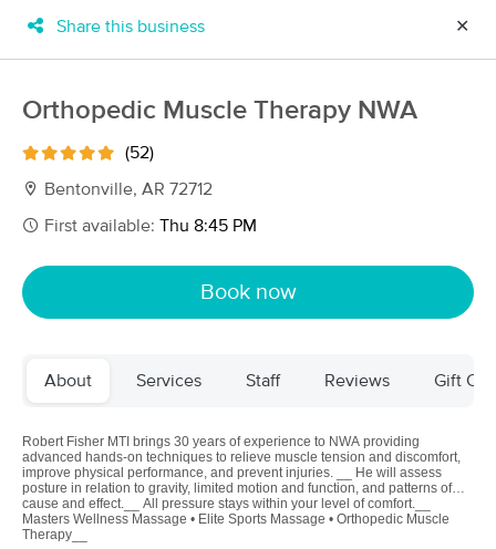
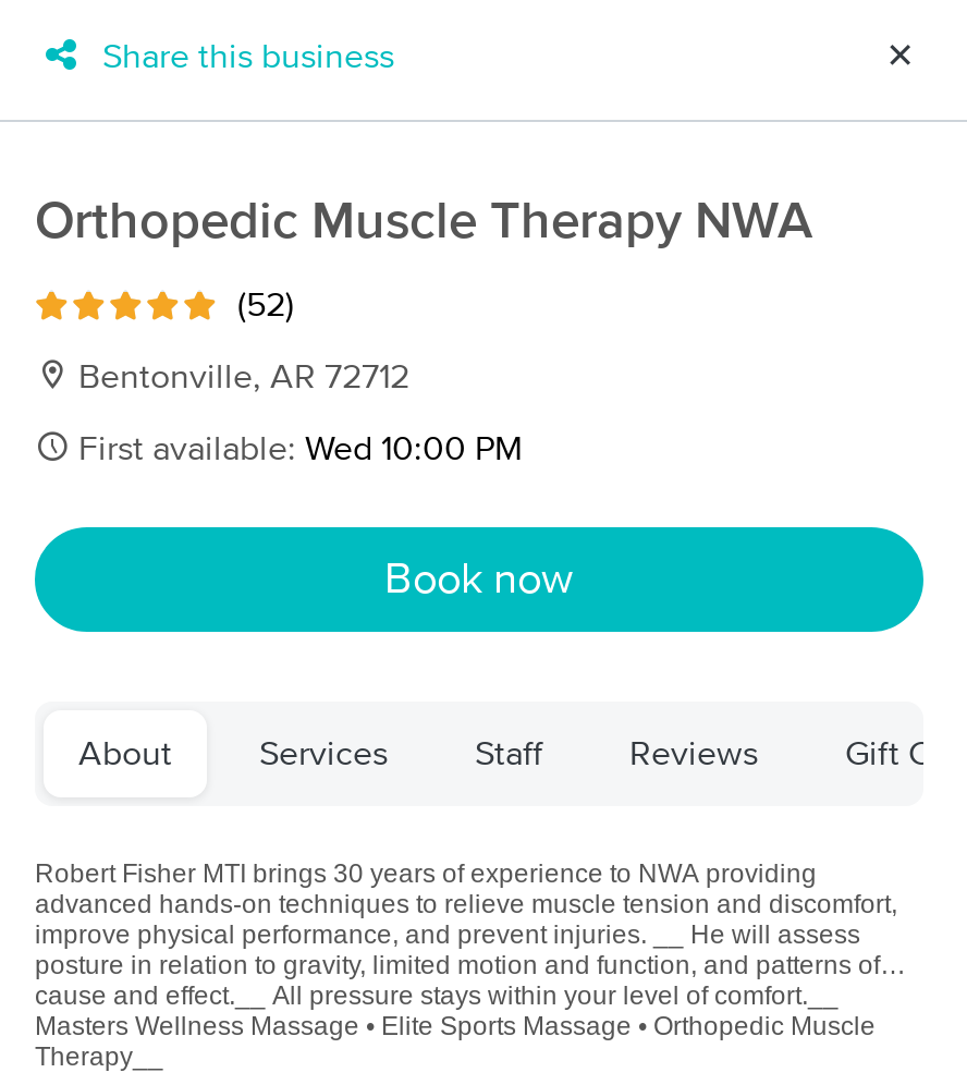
[40,217,257,235] First available: Thu 8:45 PM -> [70,431,523,466] First available: Wed 10:00 PM

